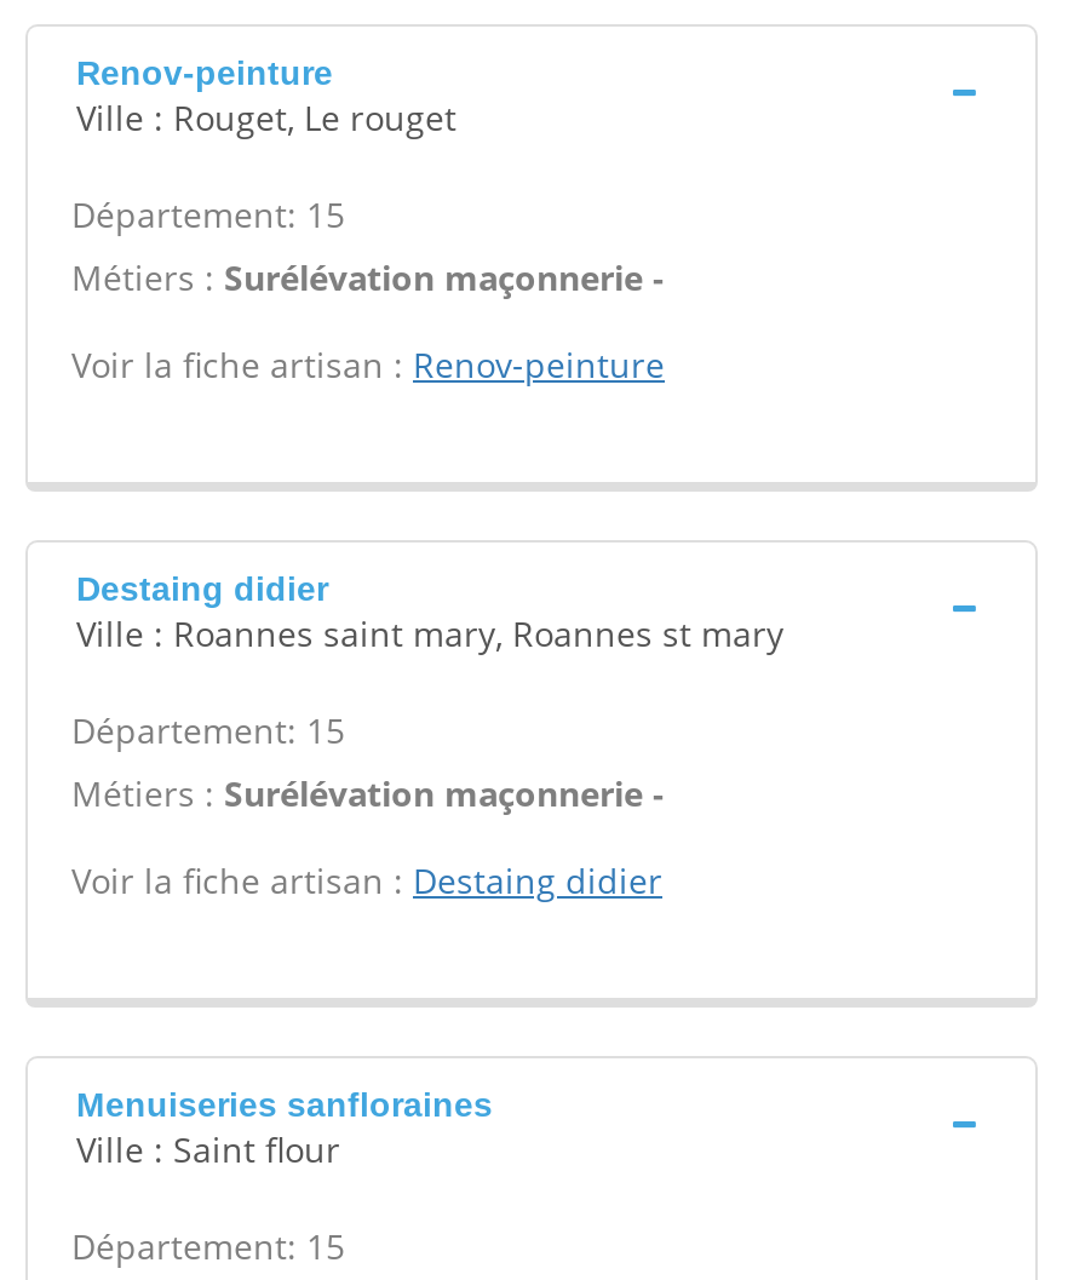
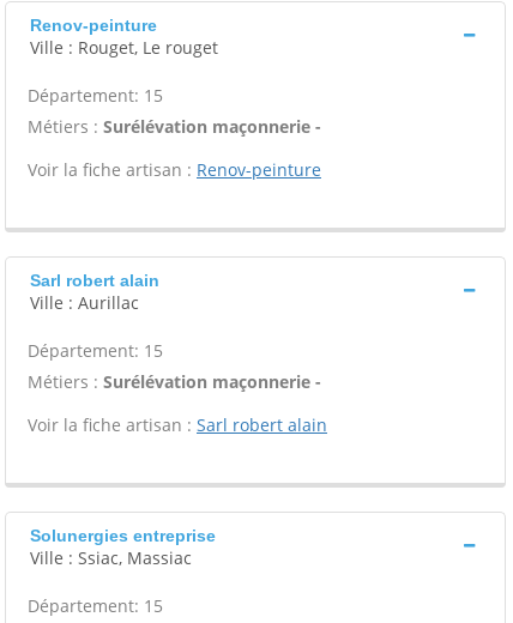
[76,569,783,656] Destaing didier | Ville : Roannes saint mary, Roannes st mary -> [30,271,159,314] Sarl robert alain | Ville : Aurillac
[71,857,662,903] Voir la fiche artisan : Destaing didier -> [28,413,327,436] Voir la fiche artisan : Sarl robert alain
[76,1085,493,1172] Menuiseries sanfloraines | Ville : Saint flour -> [30,526,216,569] Solunergies entreprise | Ville : Ssiac, Massiac

